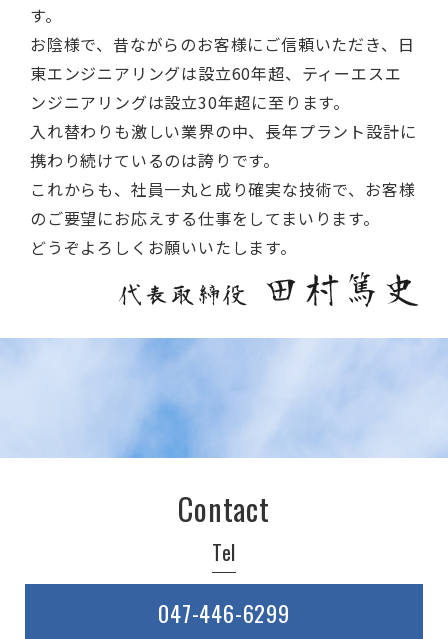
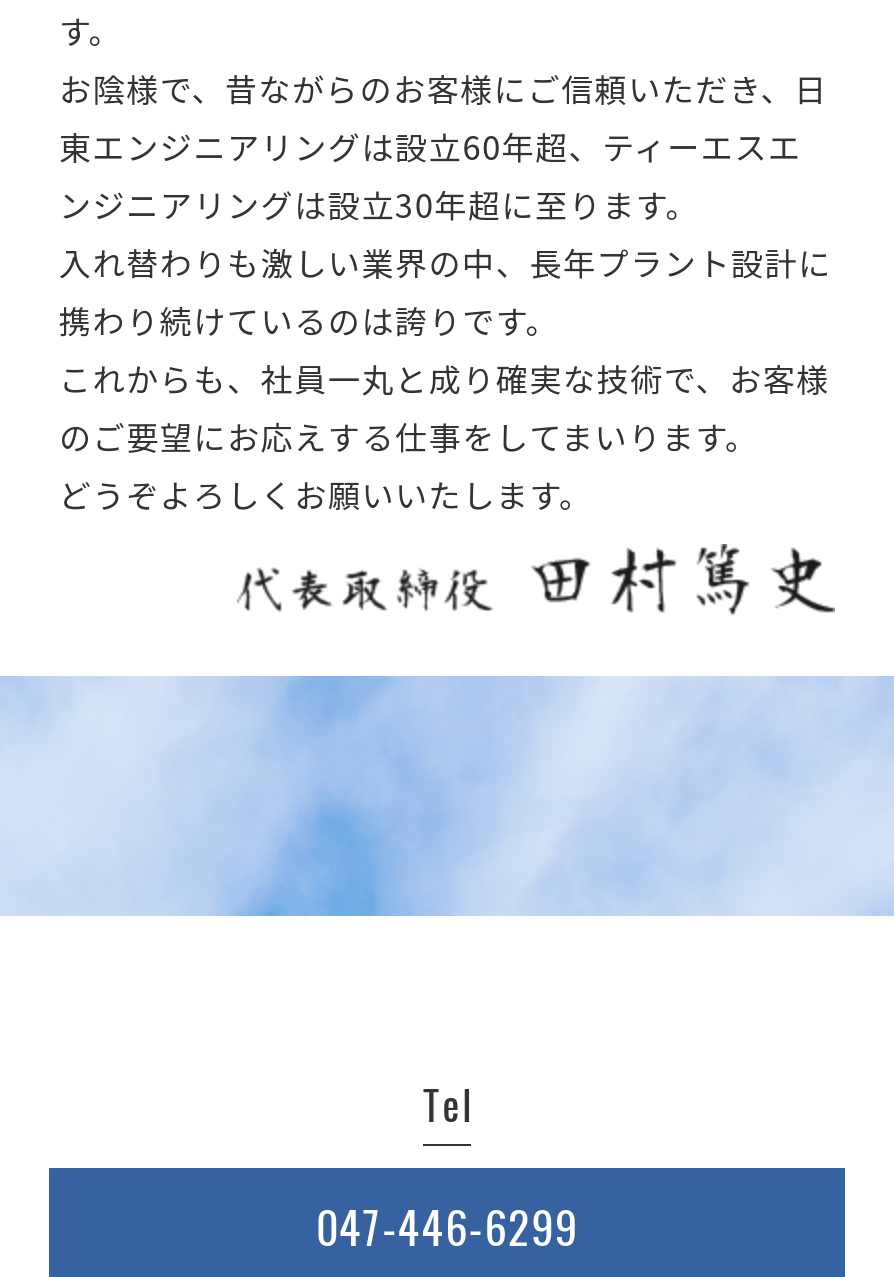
[178,486,270,531] Contact -> none

